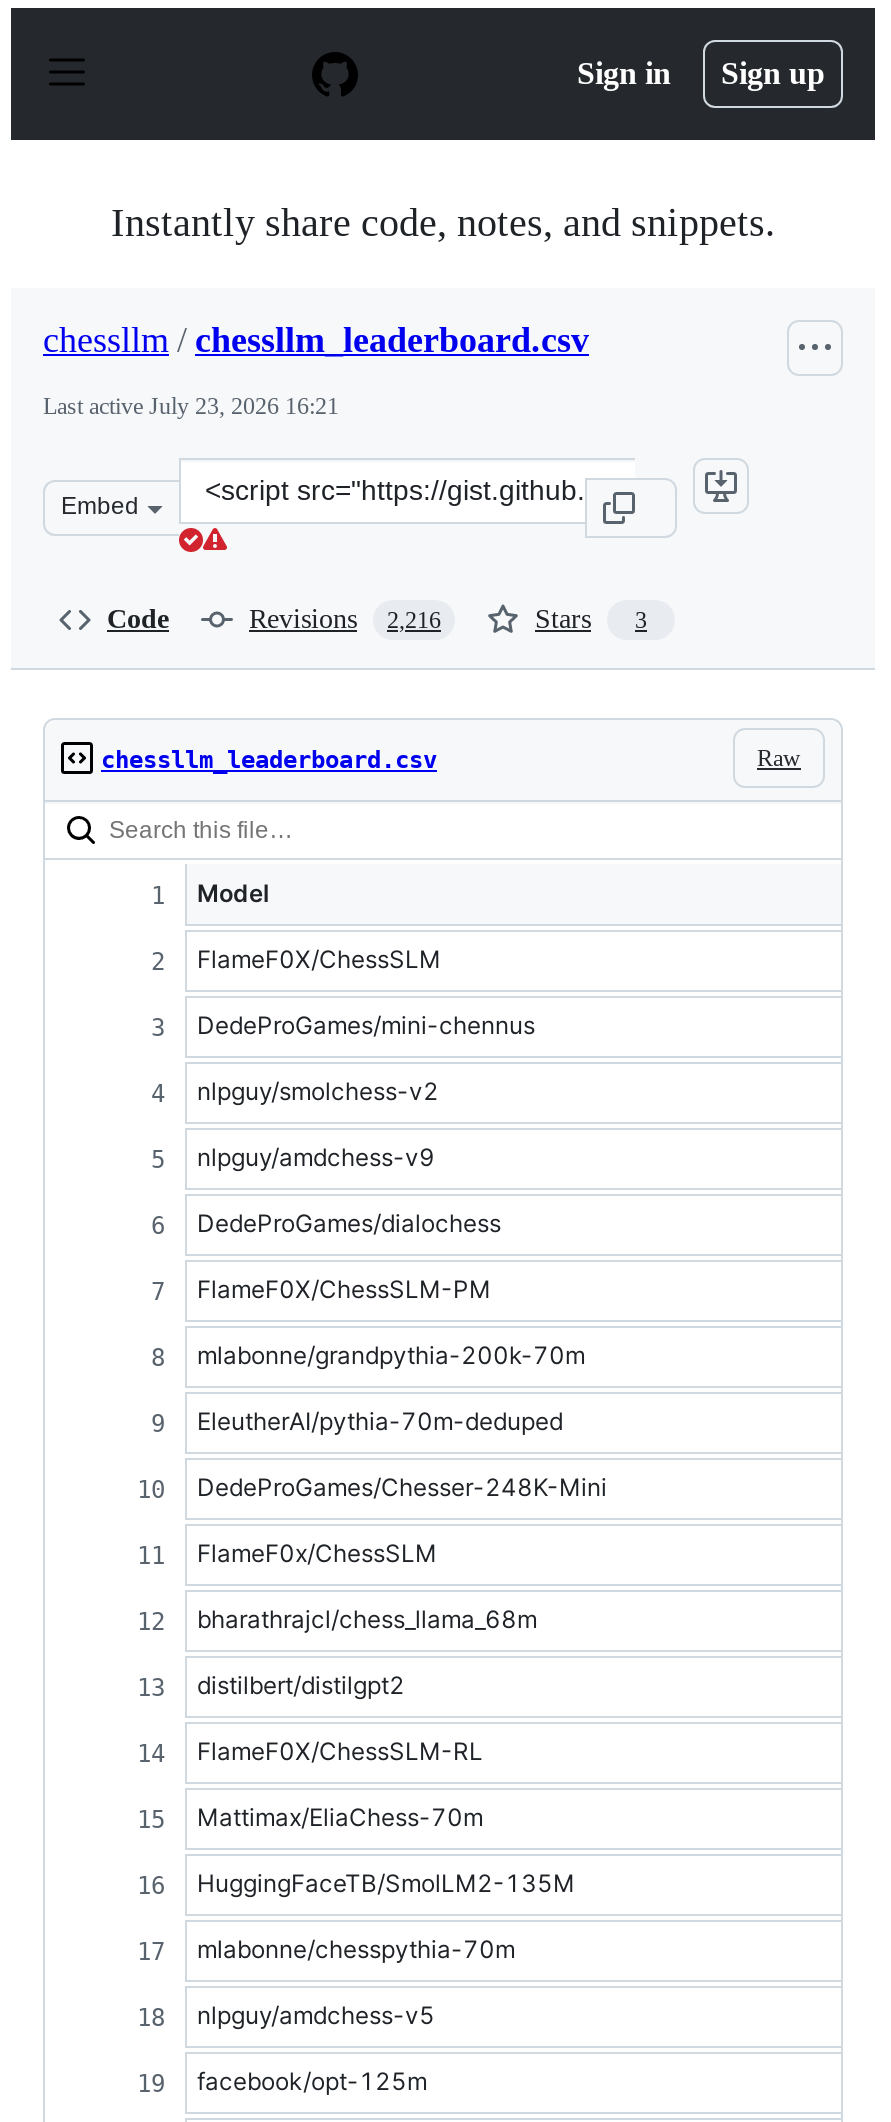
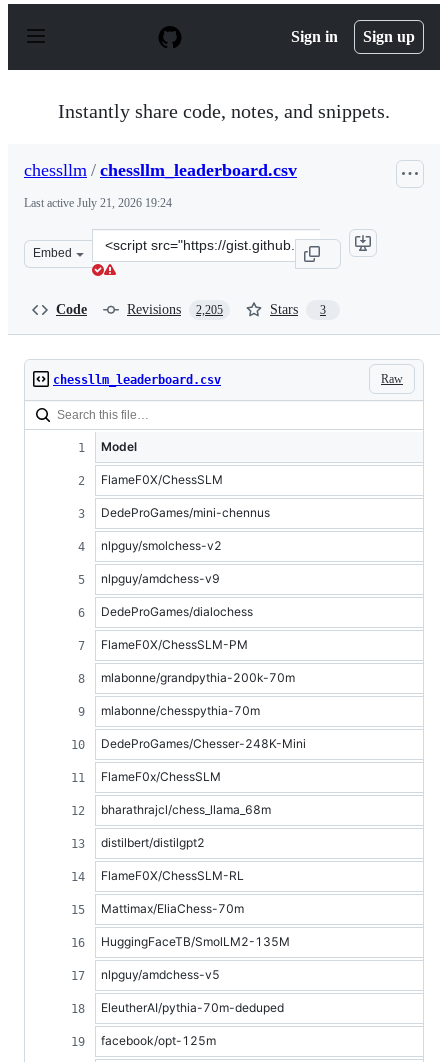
[43,392,339,420] Last active July 23, 2026 16:21 -> [24,196,172,210] Last active July 21, 2026 19:24
[387,606,441,634] 2,216 -> [196,303,223,317] 2,205
moved [197,1406,563,1436] -> [101,1000,284,1015]: EleutherAI/pythia-70m-deduped
moved [197,1934,515,1964] -> [101,703,260,718]: mlabonne/chesspythia-70m
moved [197,2000,435,2030] -> [101,967,220,982]: nlpguy/amdchess-v5

